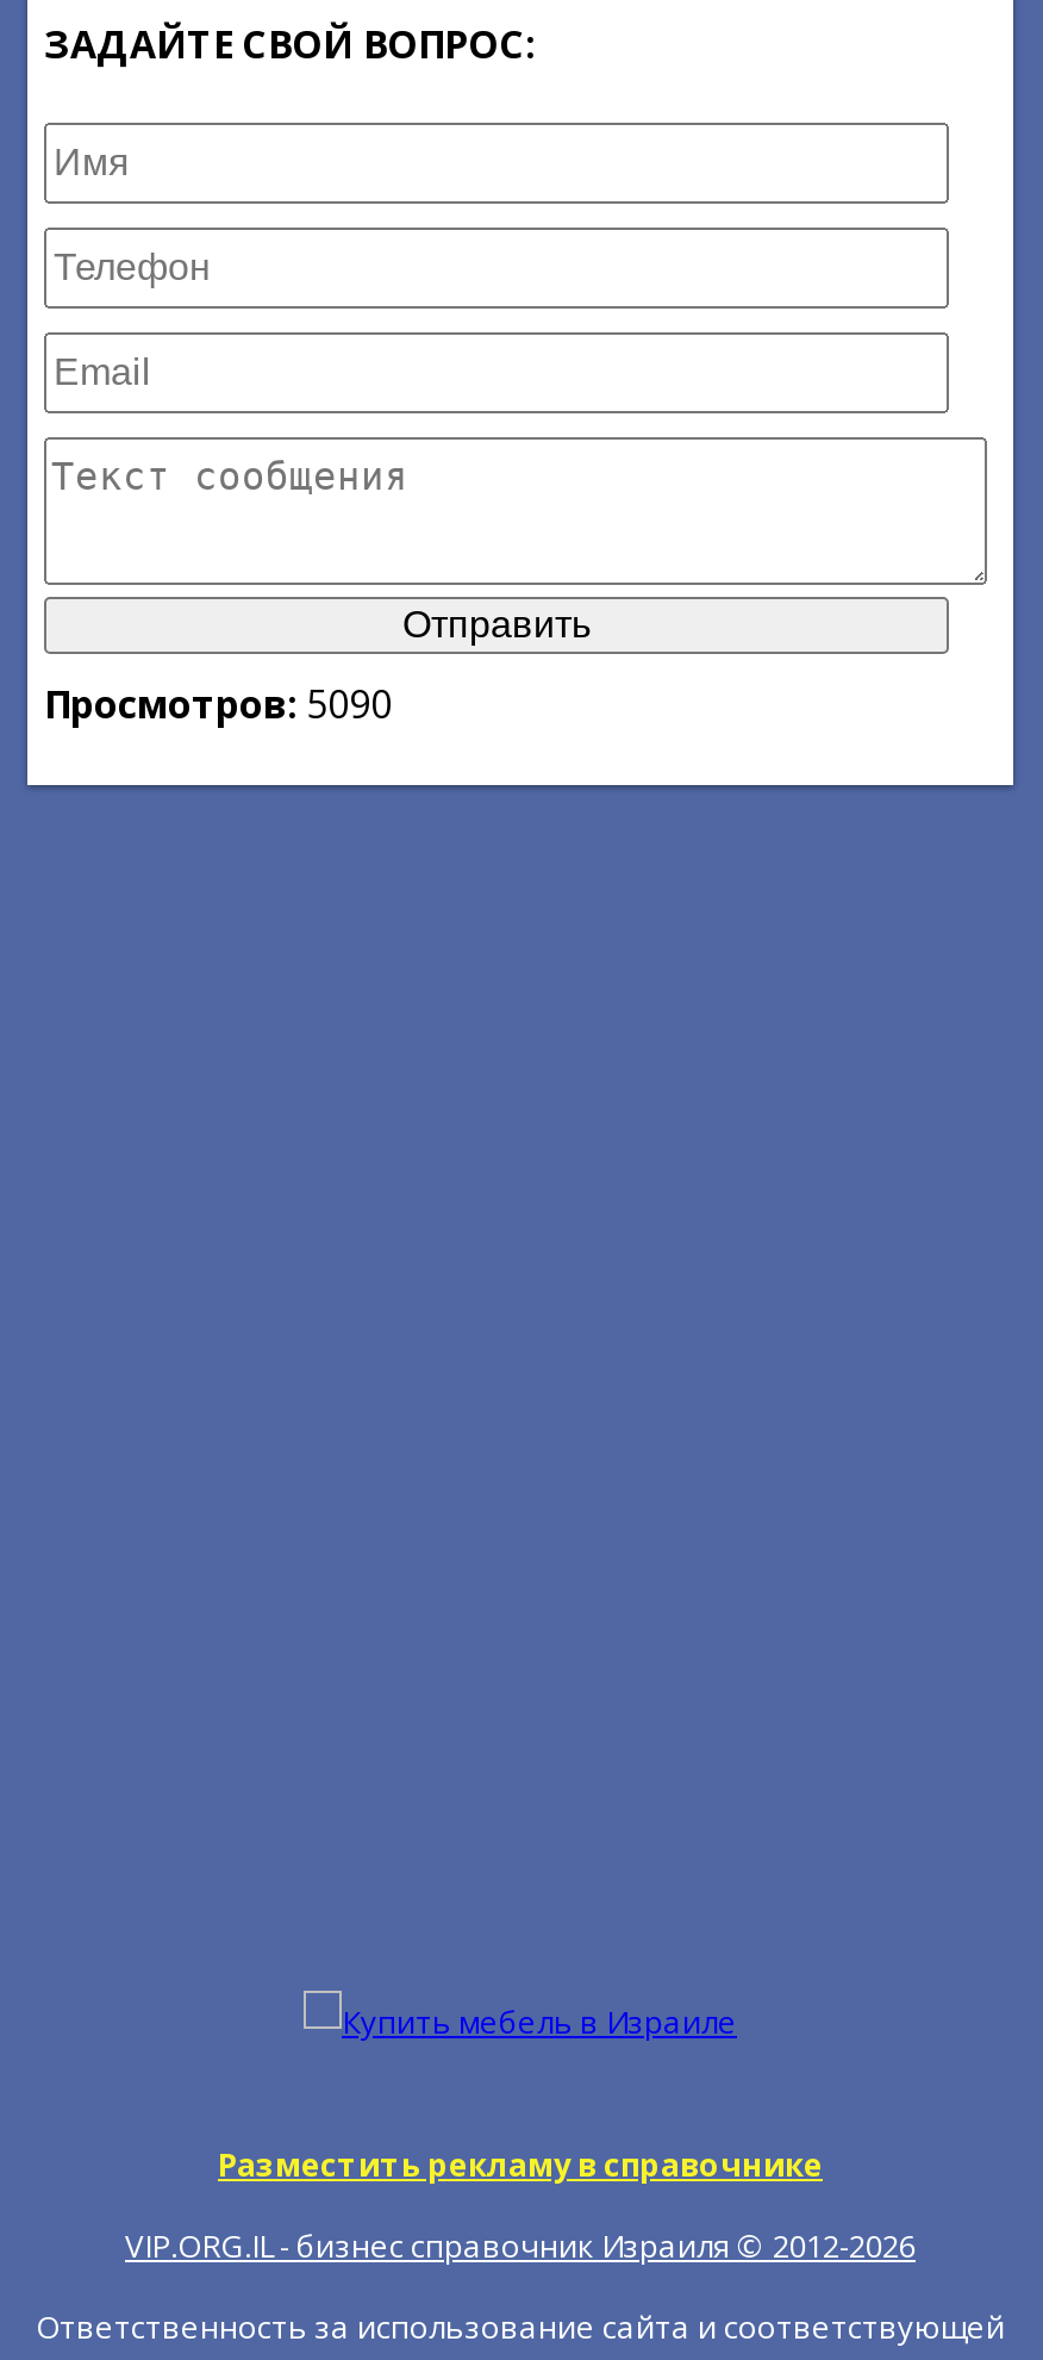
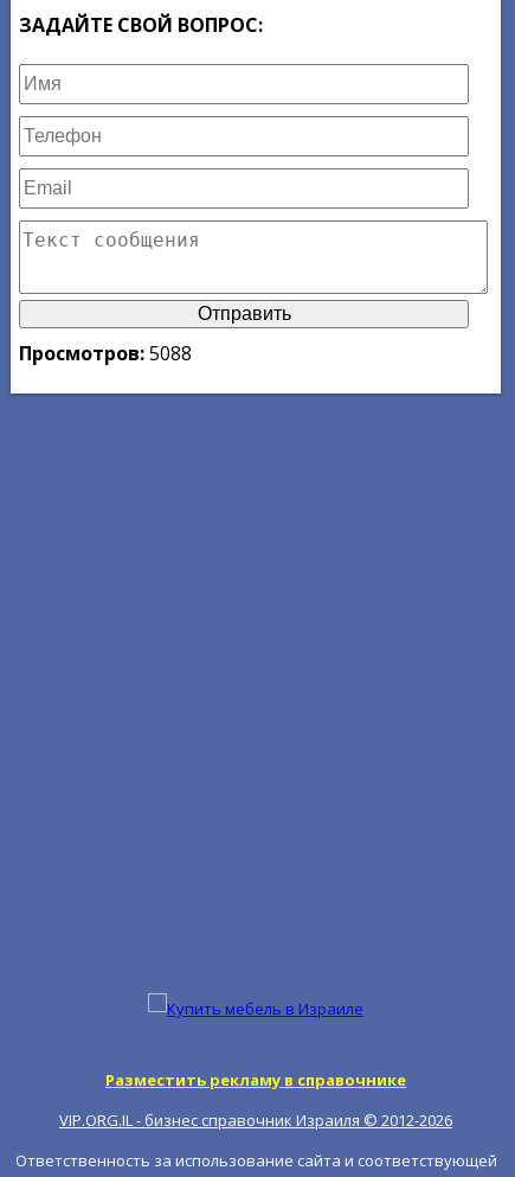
[44,678,392,730] Просмотров: 5090 -> [19,340,192,366] Просмотров: 5088

